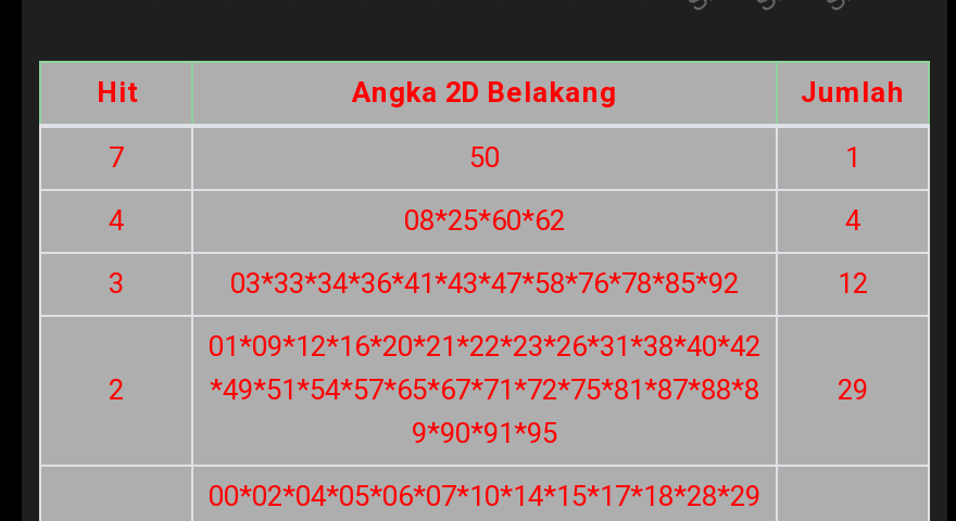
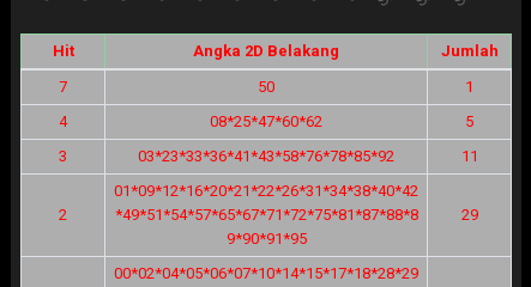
[404,204,565,236] 08*25*60*62 -> [210,112,322,130] 08*25*47*60*62
[845,204,860,236] 4 -> [465,112,473,130] 5
[230,267,739,299] 03*33*34*36*41*43*47*58*76*78*85*92 -> [138,147,394,165] 03*23*33*36*41*43*58*76*78*85*92
[838,267,868,299] 12 -> [461,147,478,165] 11
[209,330,760,362] 01*09*12*16*20*21*22*23*26*31*38*40*42 -> [114,182,418,199] 01*09*12*16*20*21*22*26*31*34*38*40*42

